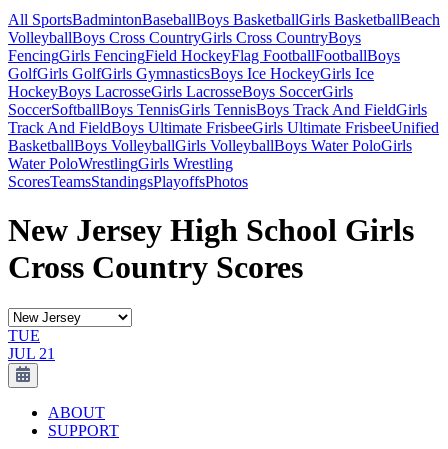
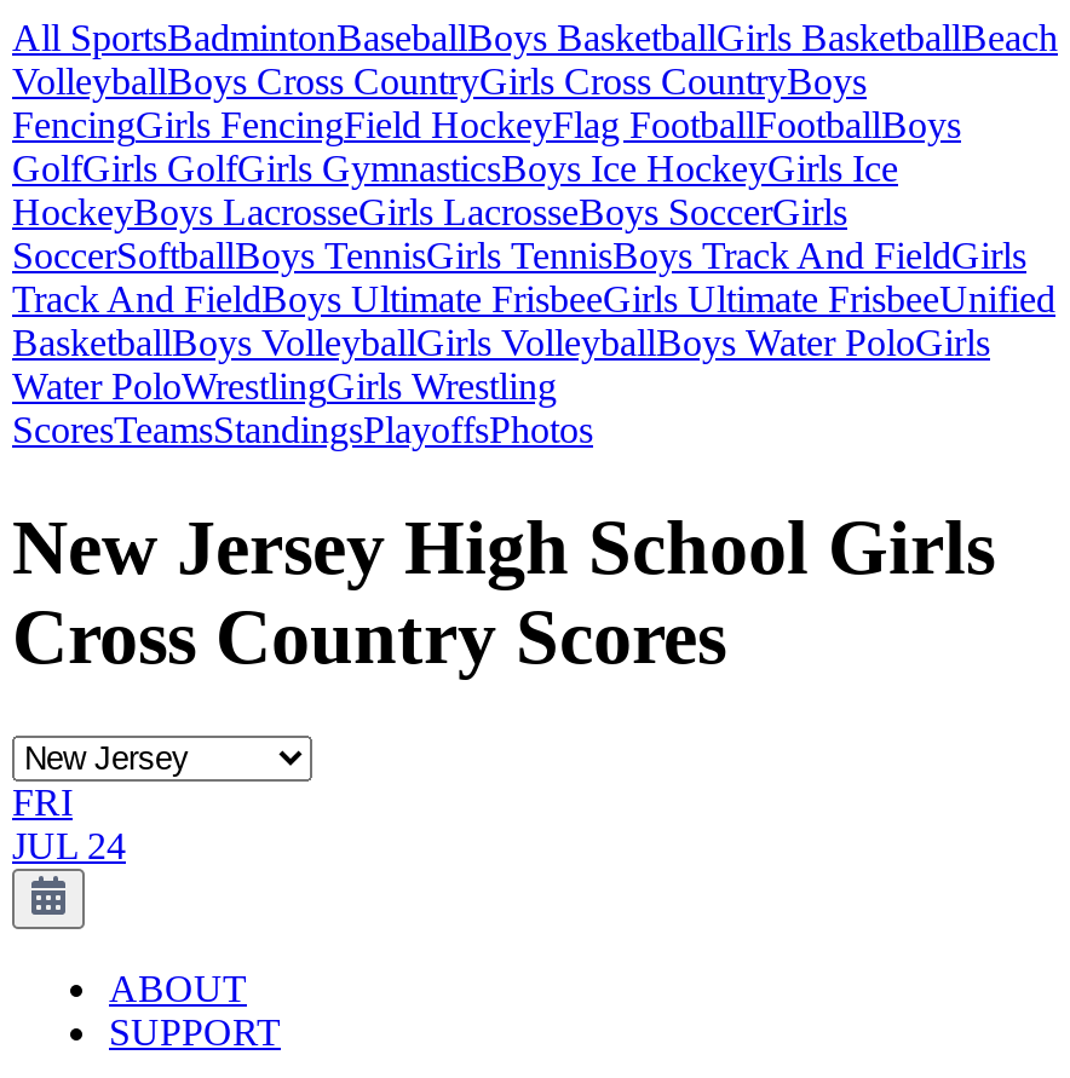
[8,327,55,362] TUE | JUL 21 -> [12,781,126,866] FRI | JUL 24

